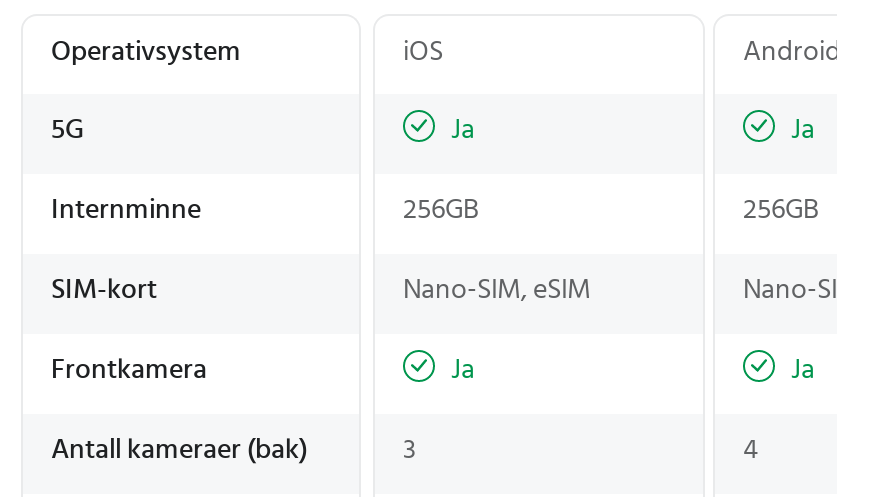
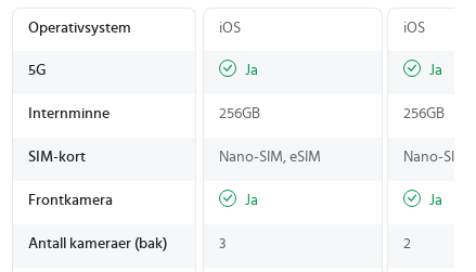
[743,38,841,66] Android -> [403,20,425,36] iOS
[743,436,759,464] 4 -> [403,236,411,251] 2

